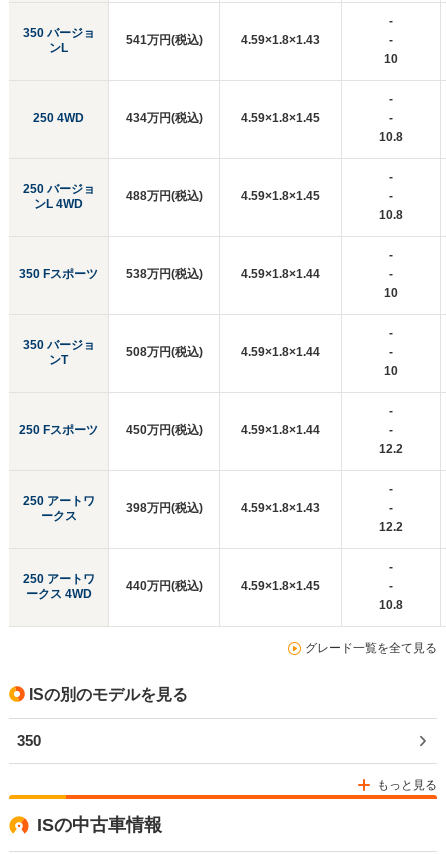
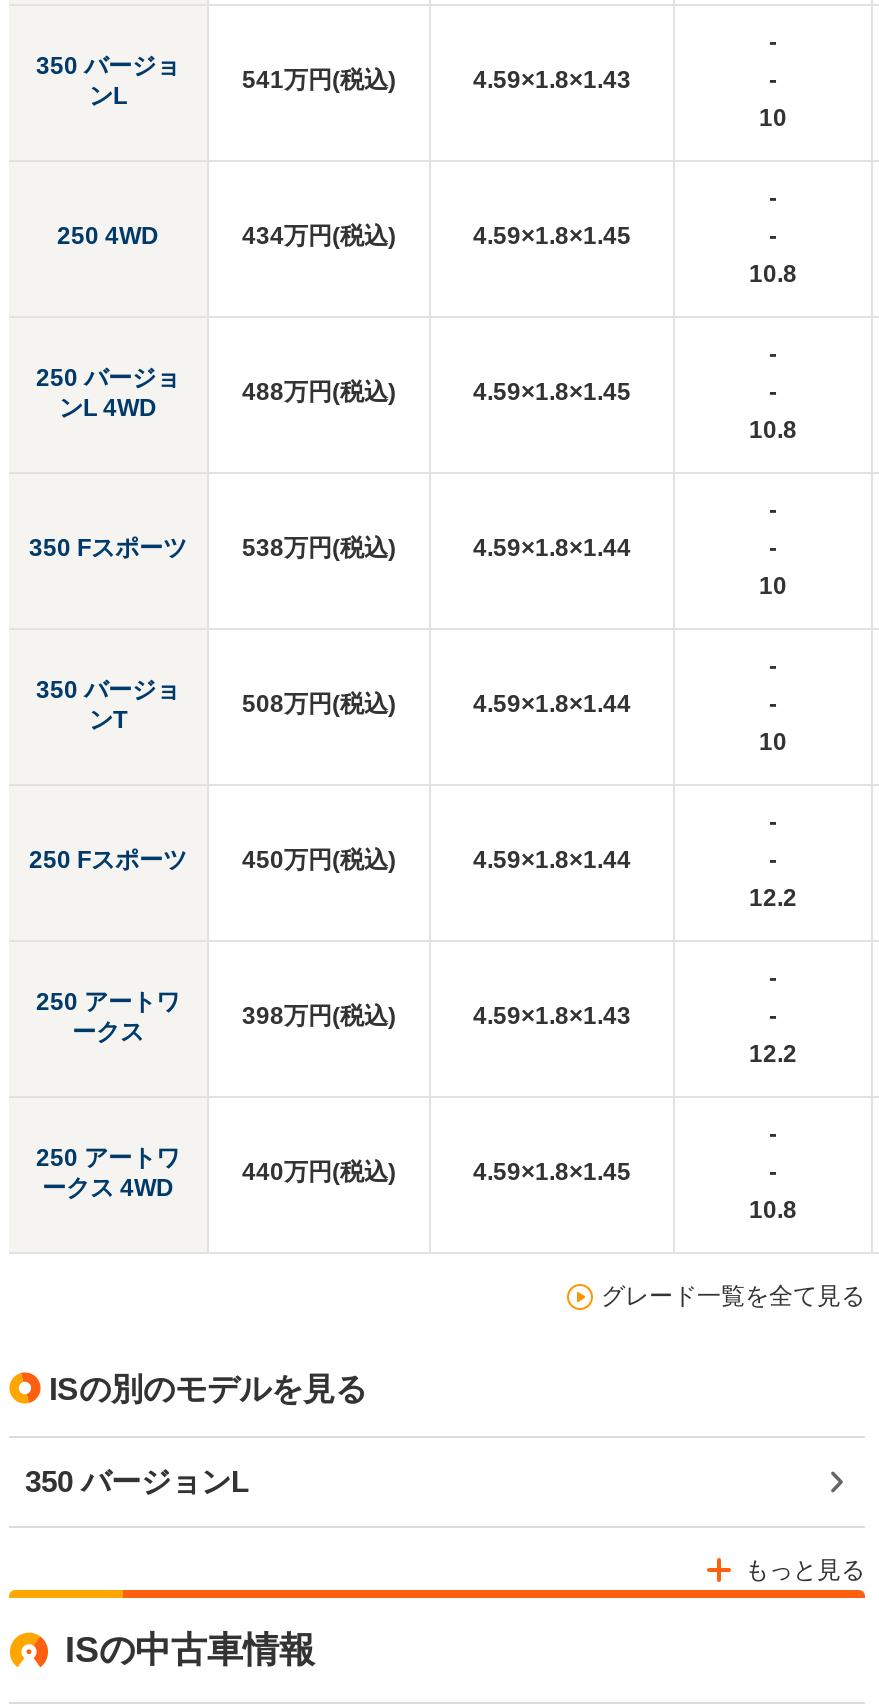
[17,732,41,749] 350 -> [25,1465,249,1499] 350 バージョンL

